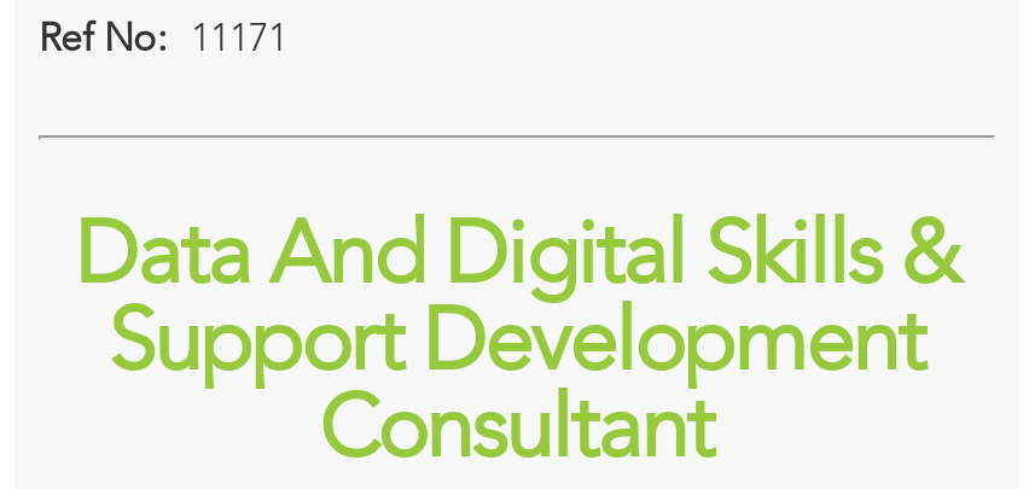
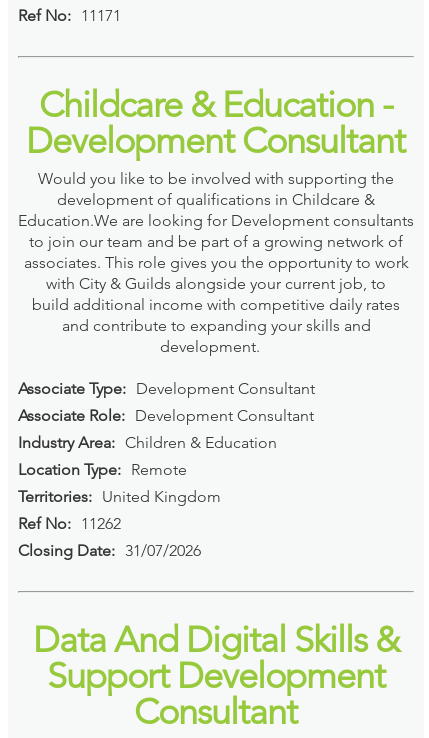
none -> [18,83,414,560] Childcare & Education - | Development Consultant | Would you like to be involved with supporting the | development of qualifications in Childcare & | Education.We are looking for Development consultants | to join our team and be part of a growing network of | associates. This role gives you the opportunity to work | with City & Guilds alongside your current job, to | build additional income with competitive daily rates | and contribute to expanding your skills and | development. | Associate Type: Development Consultant | Associate Role: Development Consultant | Industry Area: Children & Education | Location Type: Remote | Territories: United Kingdom | Ref No: 11262 | Closing Date: 31/07/2026

